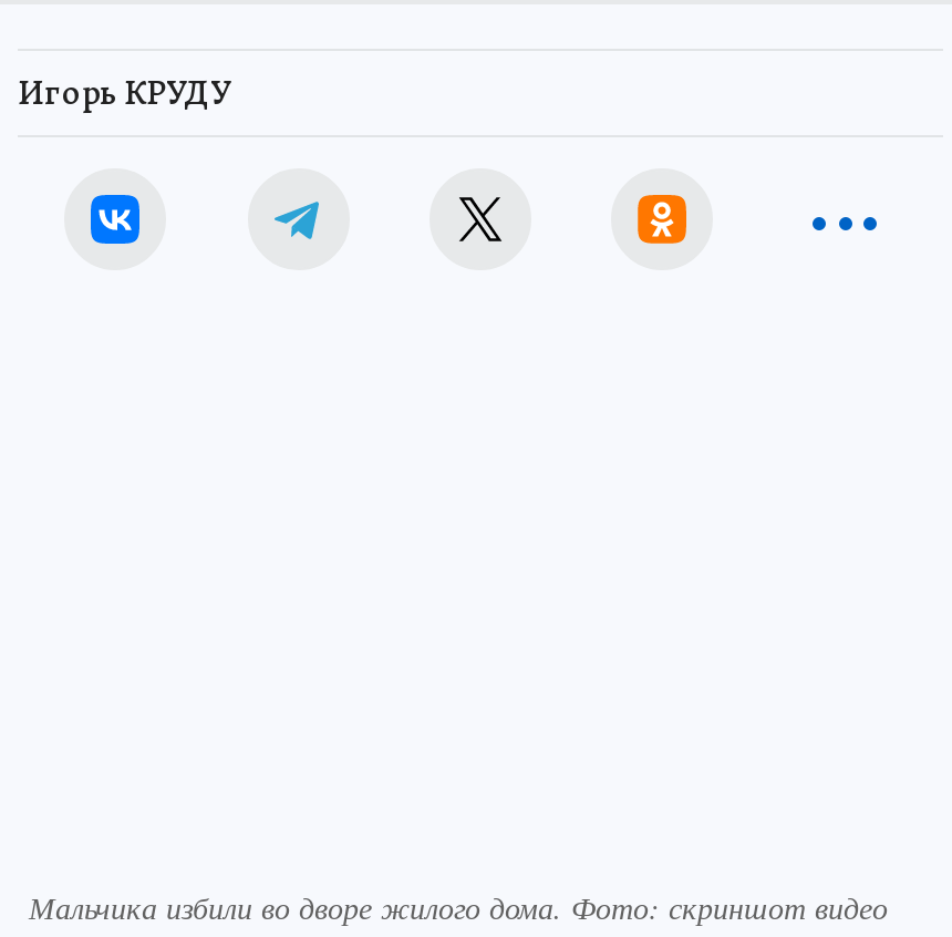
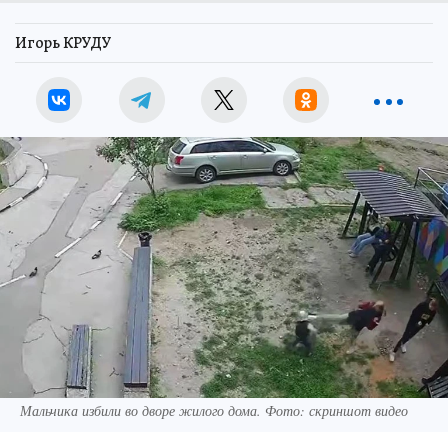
none -> [3,136,445,399] [image]

